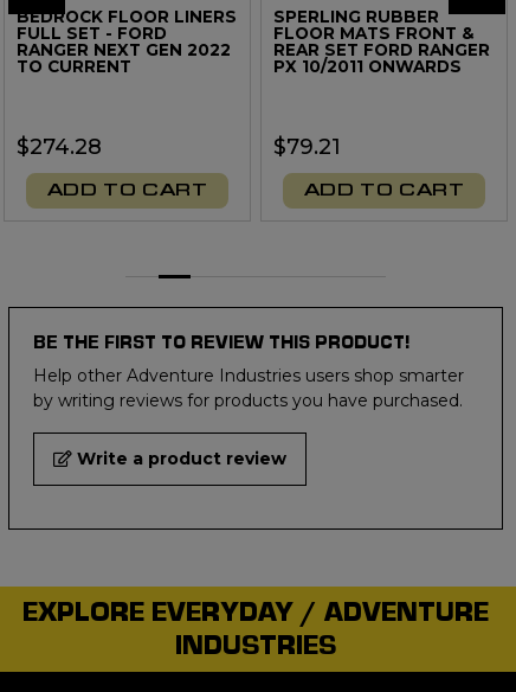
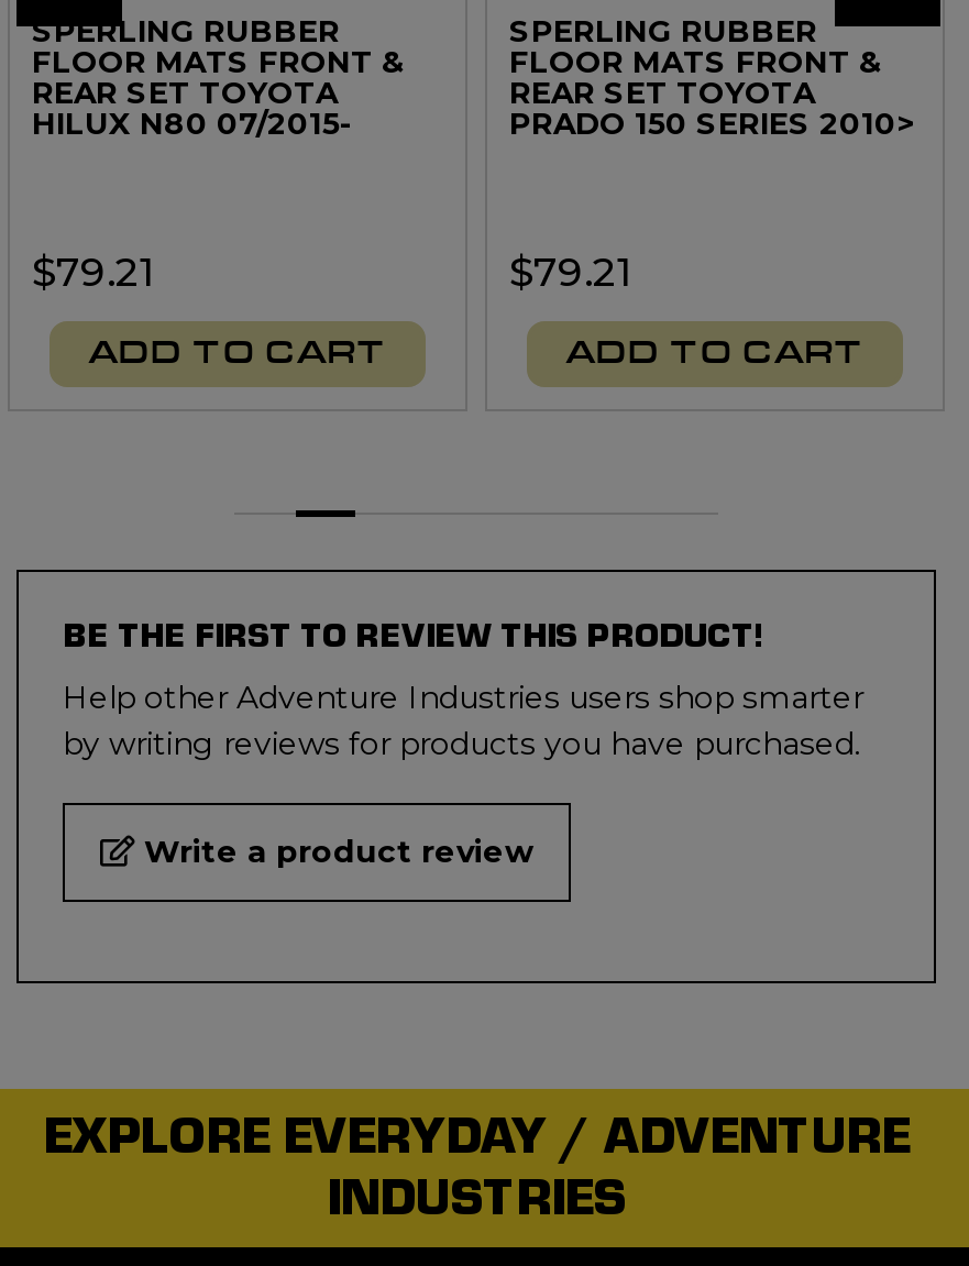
[17,7,237,76] BEDROCK FLOOR LINERS | FULL SET - FORD | RANGER NEXT GEN 2022 | TO CURRENT -> [32,13,406,140] SPERLING RUBBER | FLOOR MATS FRONT & | REAR SET TOYOTA | HILUX N80 07/2015-
[273,40,490,76] REAR SET FORD RANGER | PX 10/2011 ONWARDS -> [509,74,914,140] REAR SET TOYOTA | PRADO 150 SERIES 2010>
[17,134,102,160] $274.28 -> [32,248,157,297] $79.21

